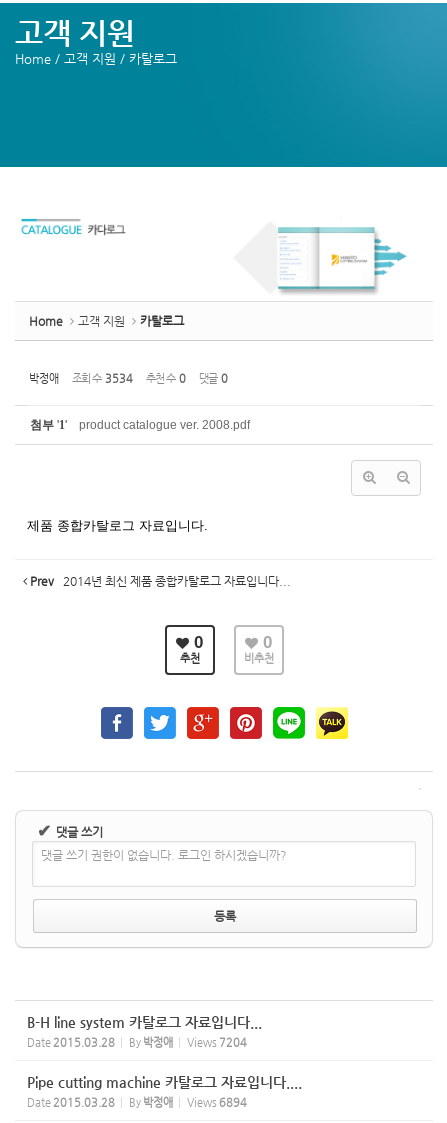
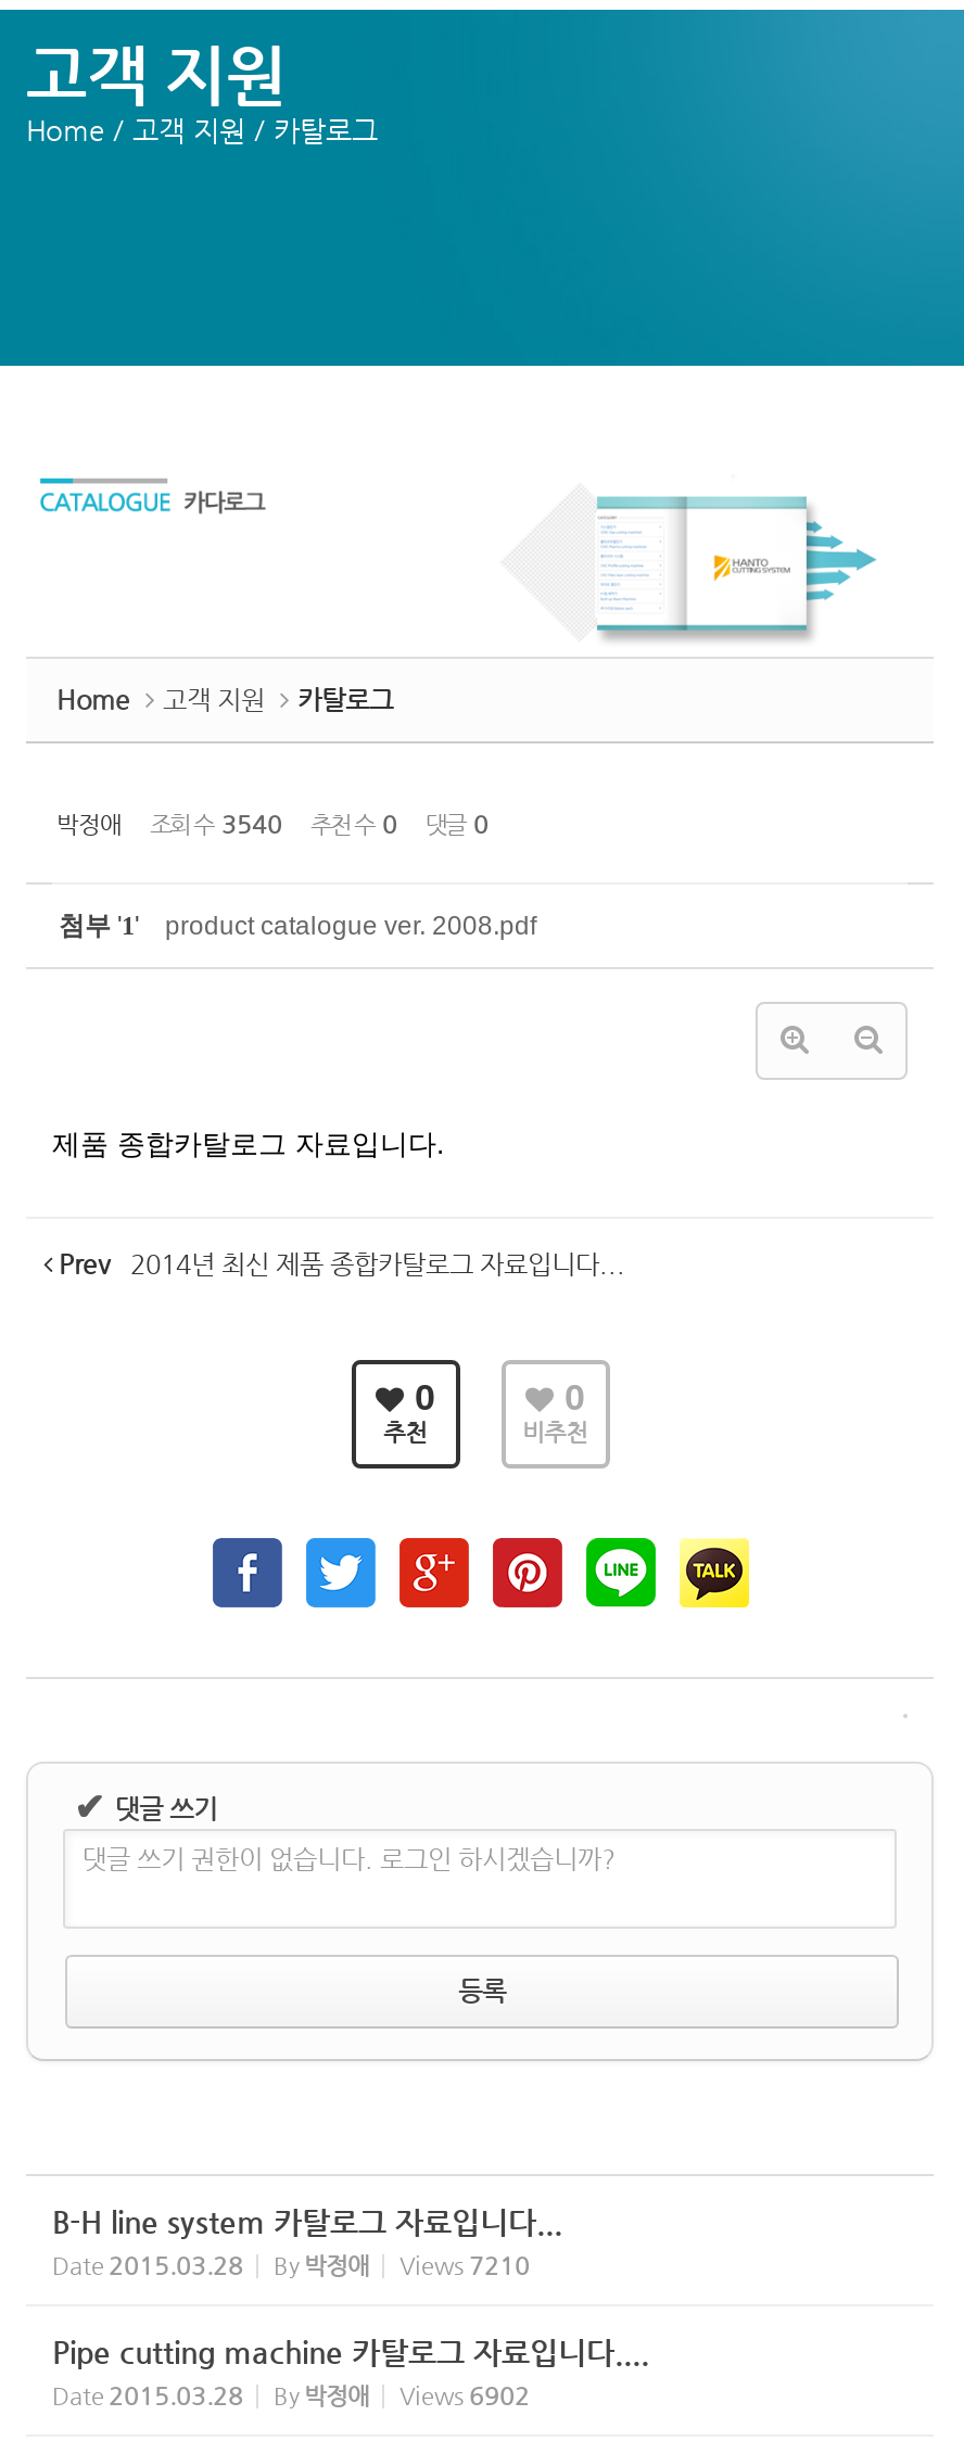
[29,372,228,385] 박정애 조회 수 3534 추천 수 0 댓글 0 -> [56,812,489,840] 박정애 조회 수 3540 추천 수 0 댓글 0
[27,1036,247,1049] Date 2015.03.28 By 박정애 Views 7204 -> [52,2253,530,2281] Date 2015.03.28 By 박정애 Views 7210
[27,1096,247,1109] Date 2015.03.28 By 박정애 Views 6894 -> [52,2383,530,2411] Date 2015.03.28 By 박정애 Views 6902

